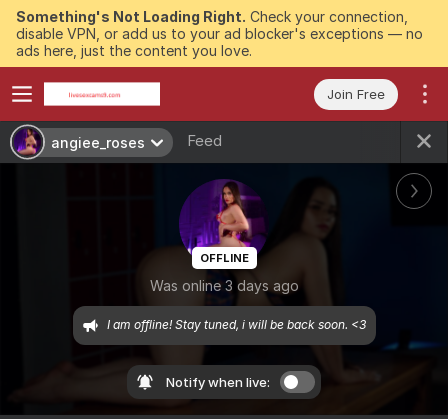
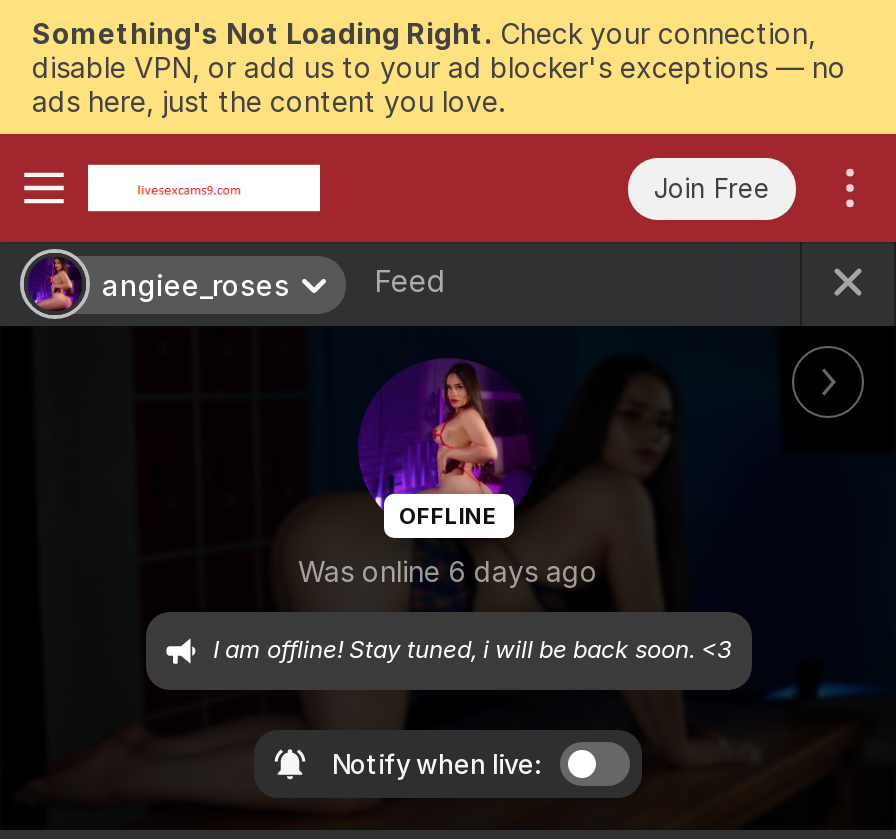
[149,277,298,294] Was online 3 days ago -> [298,555,598,589] Was online 6 days ago

